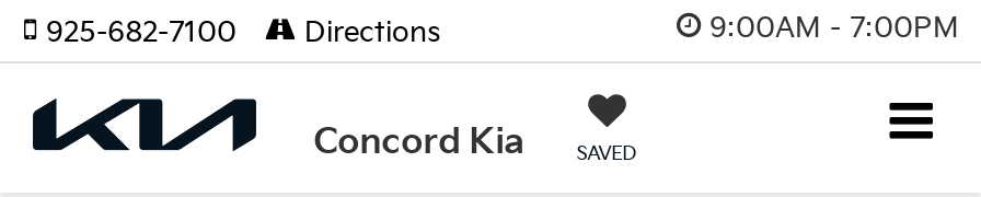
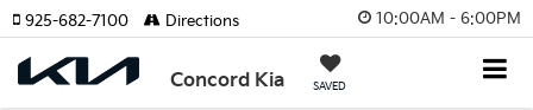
[709,10,959,45] 9:00AM - 7:00PM -> [376,9,521,28] 10:00AM - 6:00PM

